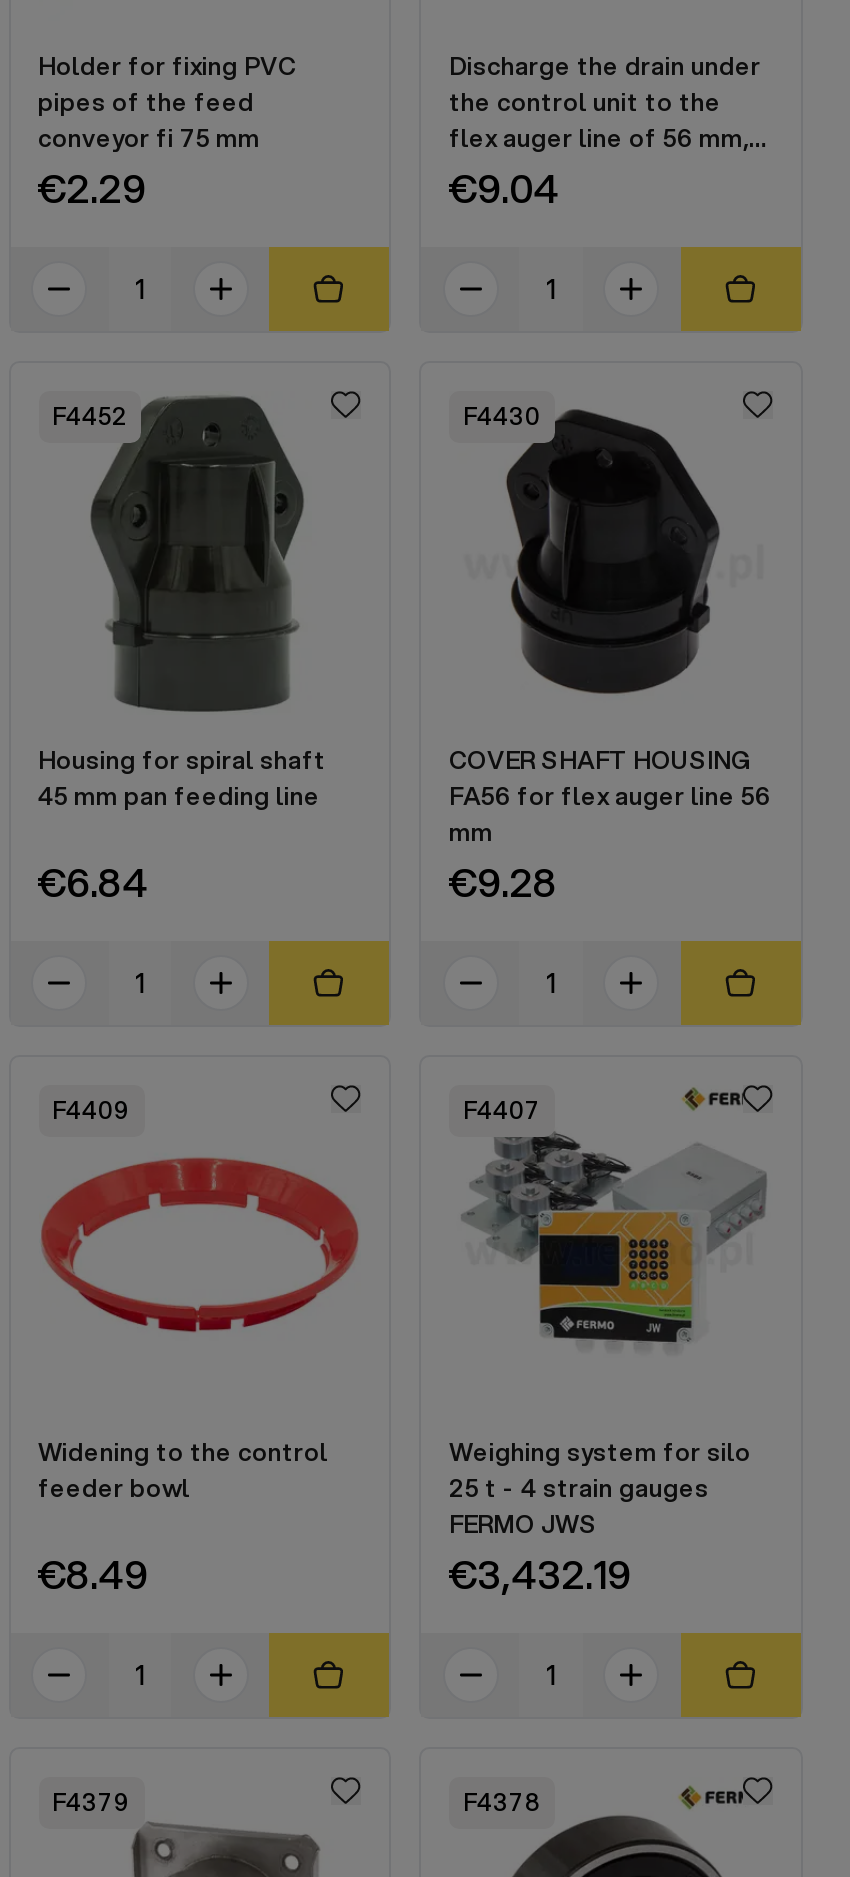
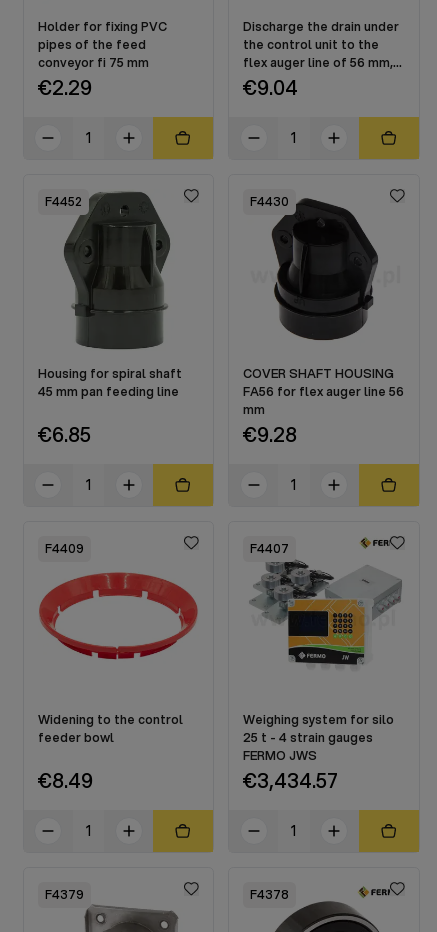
[38,853,148,911] €6.84 -> [37,420,90,449] €6.85
[449,1546,631,1604] €3,432.19 -> [243,766,338,795] €3,434.57

